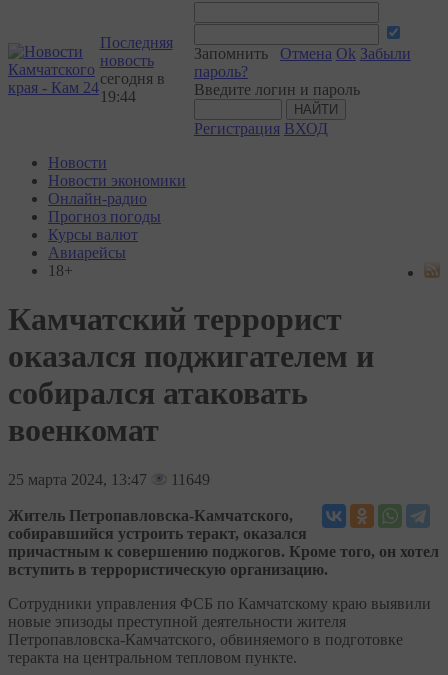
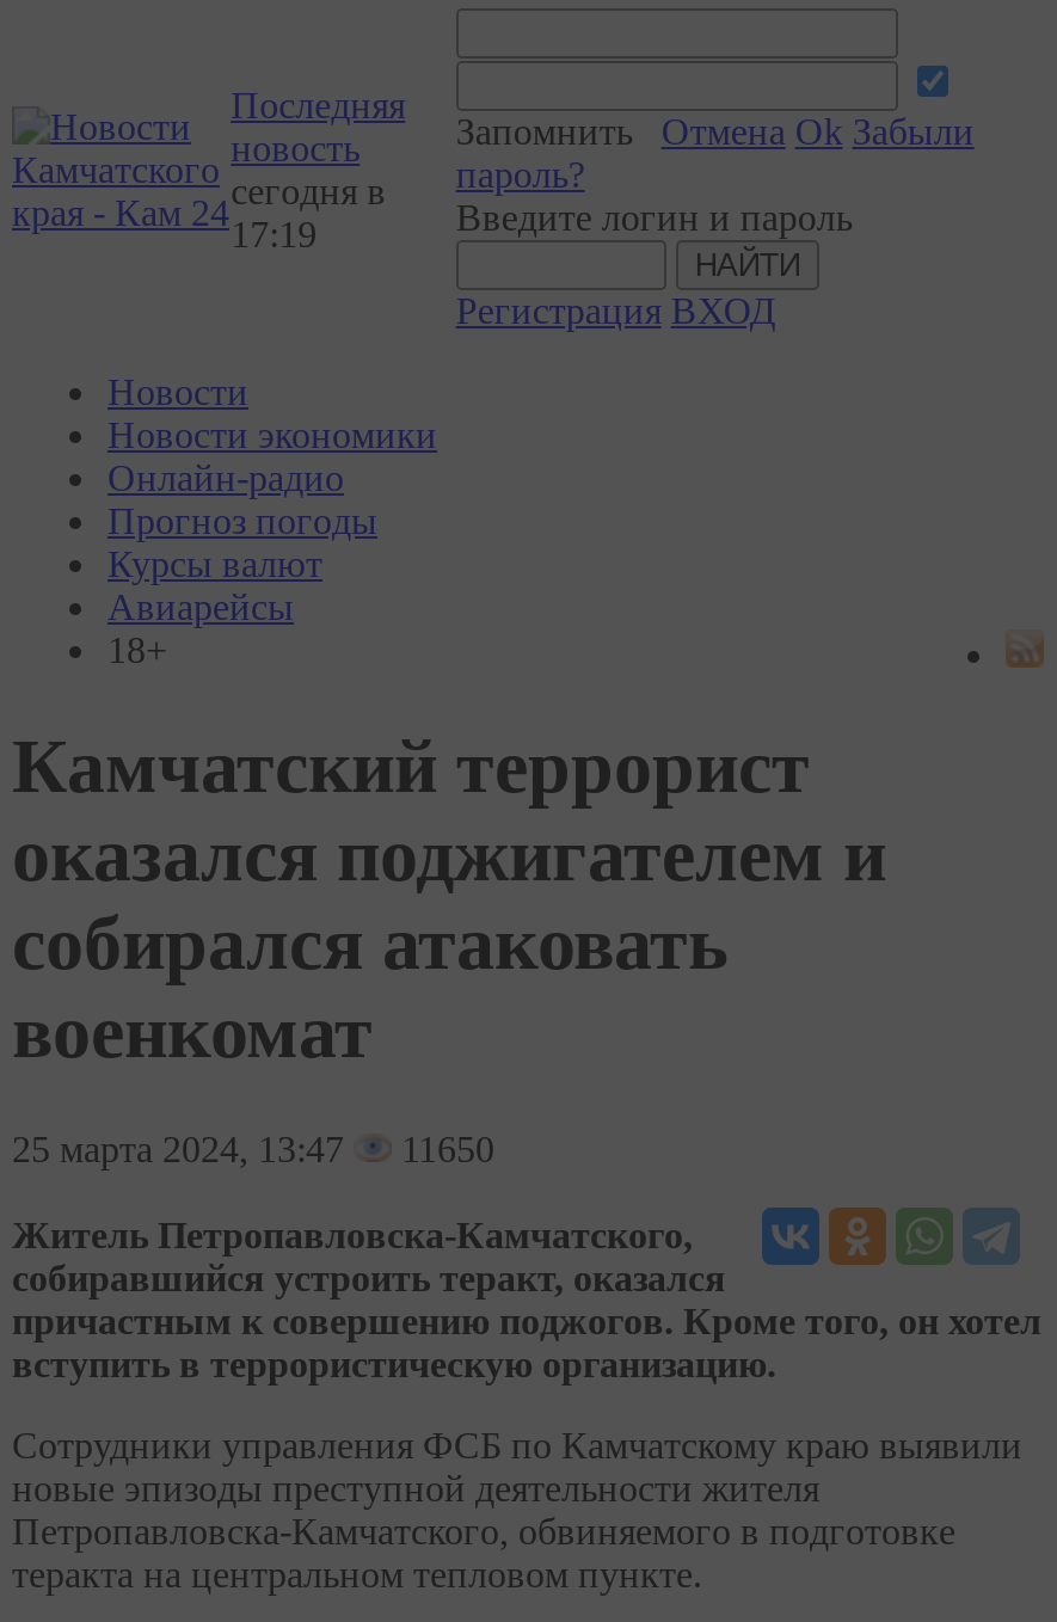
[100,88,136,105] 19:44 -> [231,214,317,254] 17:19
[8,471,210,488] 25 марта 2024, 13:47 11649 -> [12,1128,494,1169] 25 марта 2024, 13:47 11650

